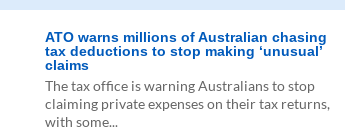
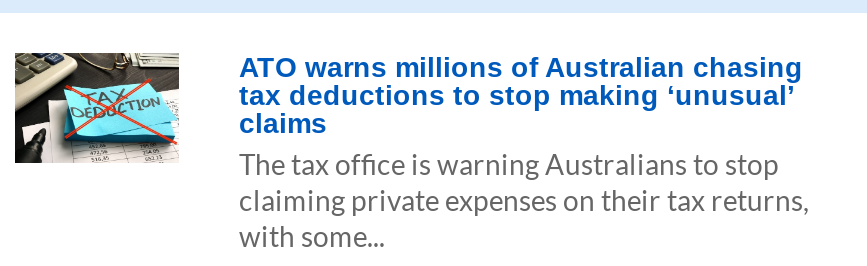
none -> [13,51,181,165] [image]

